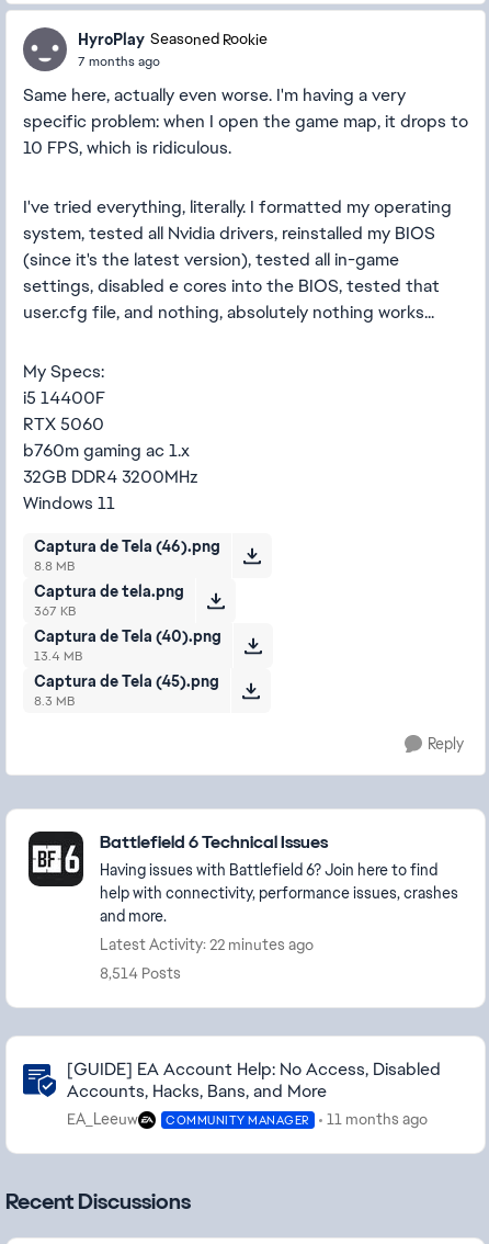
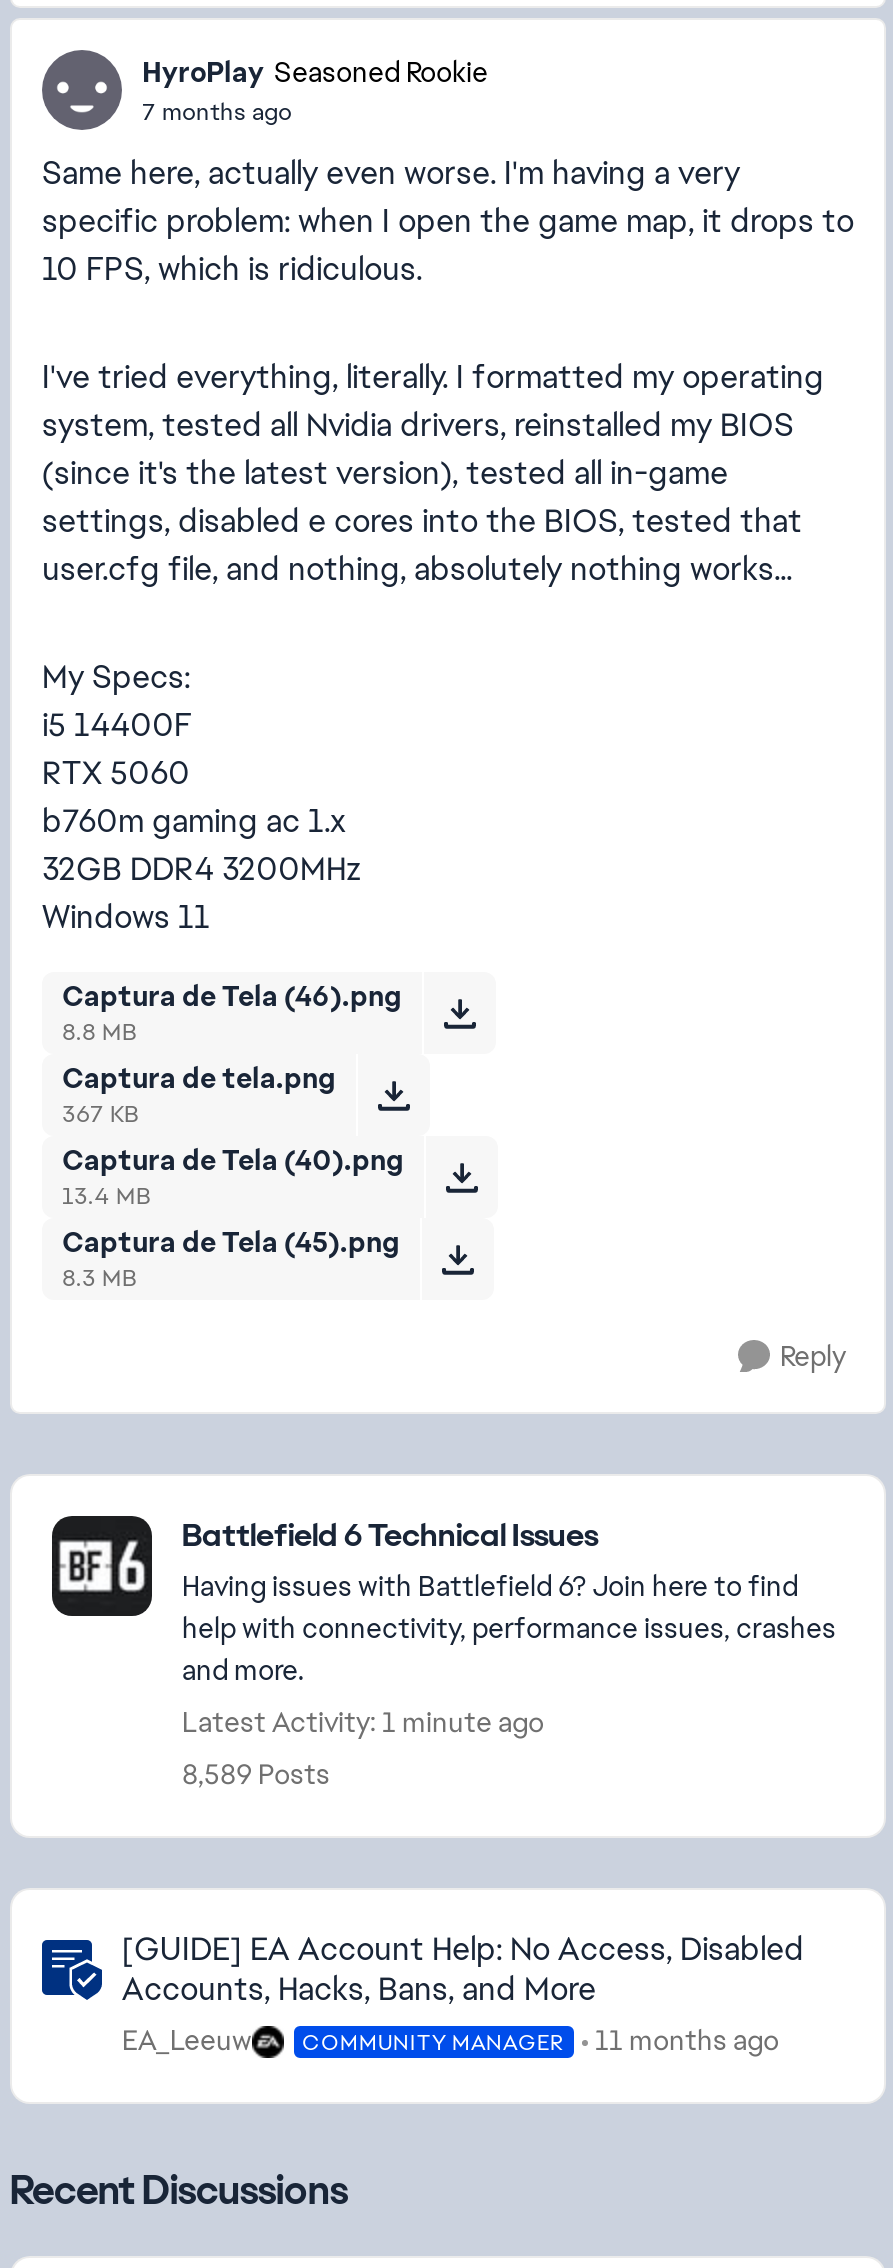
[100,935,314,954] Latest Activity: 22 minutes ago -> [182,1704,544,1740] Latest Activity: 1 minute ago
[100,963,181,983] 8,514 Posts -> [182,1756,330,1792] 8,589 Posts

